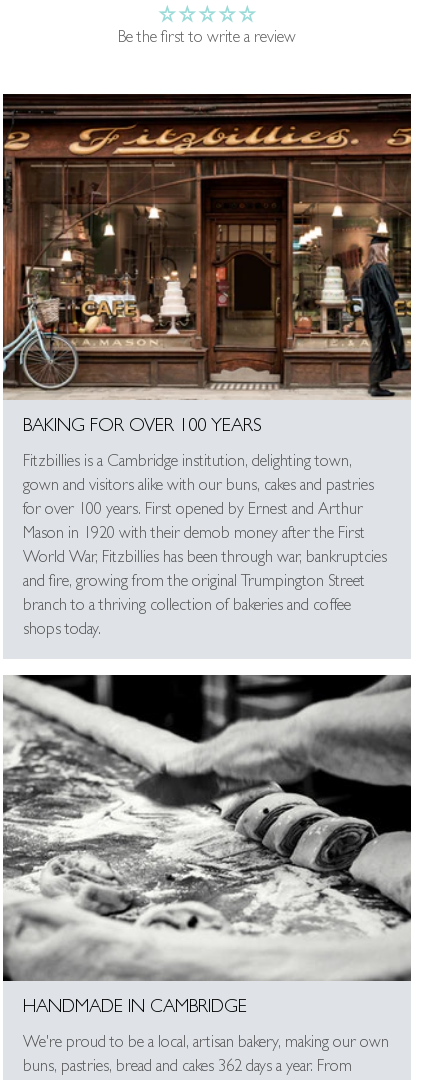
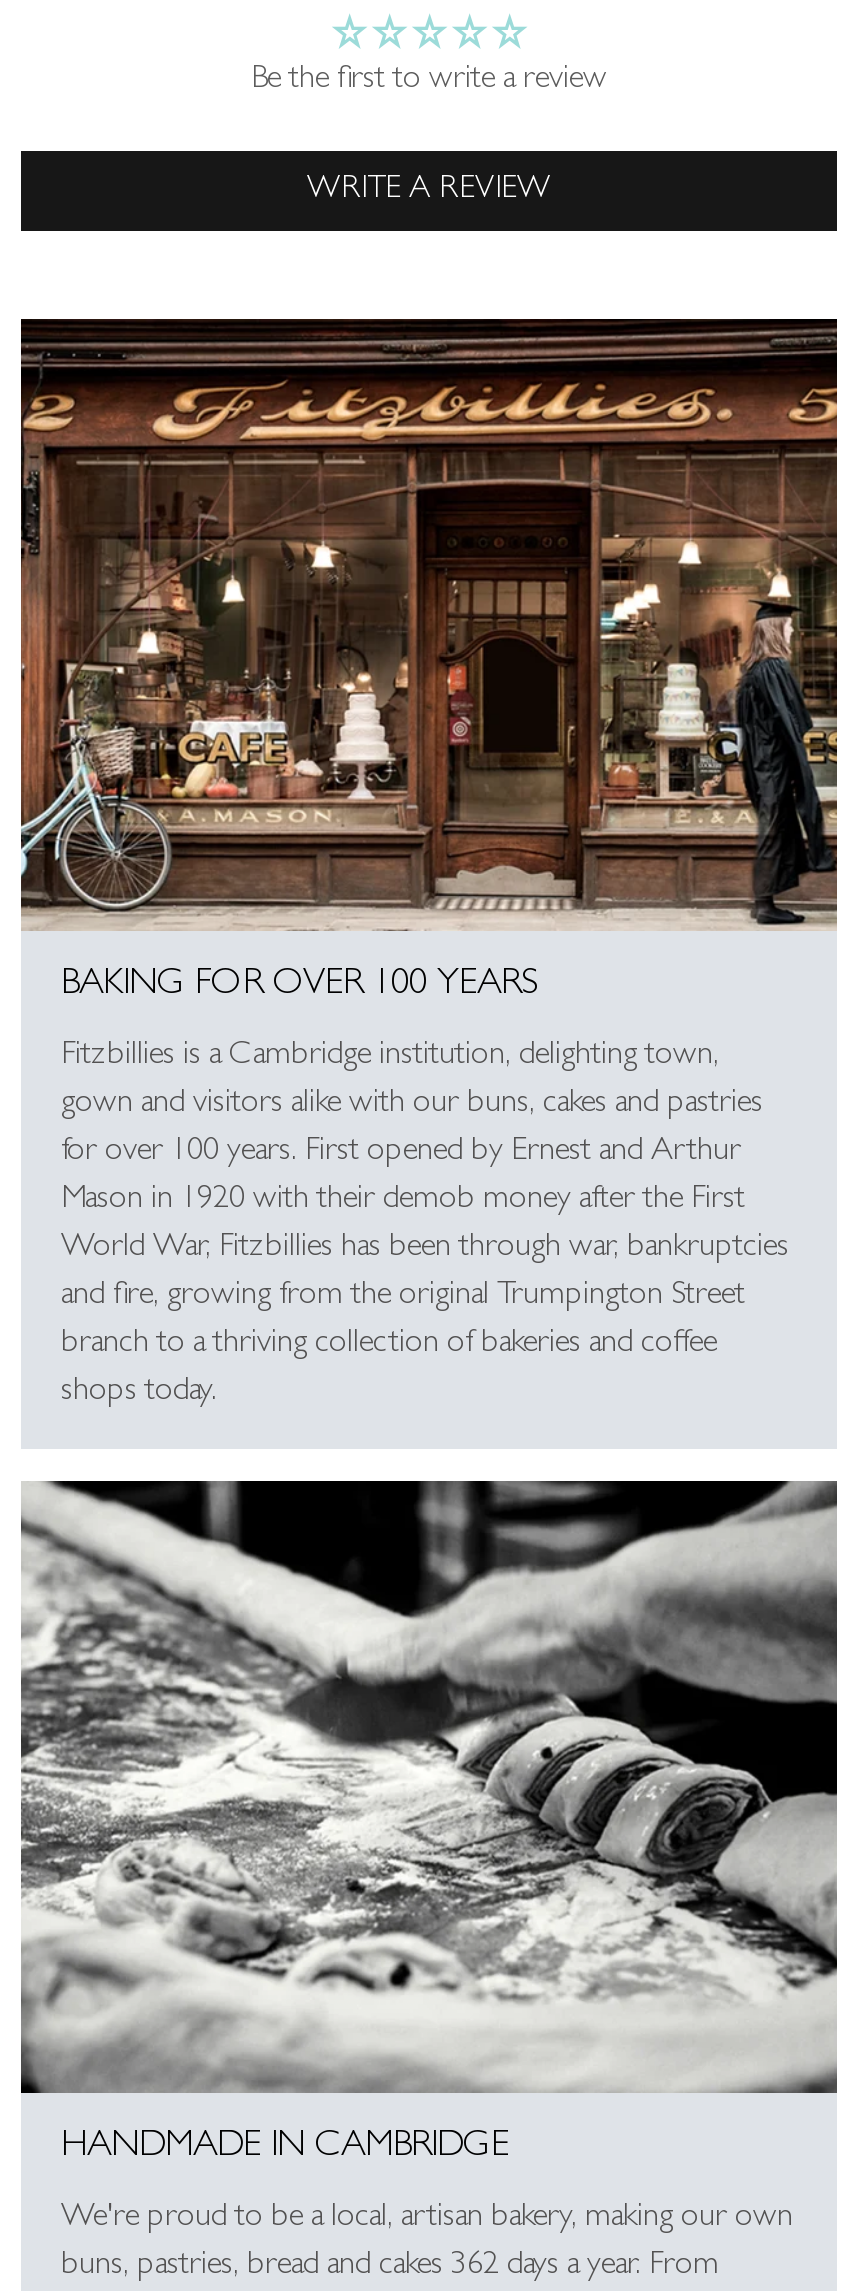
none -> [307,174,551,206] WRITE A REVIEW

